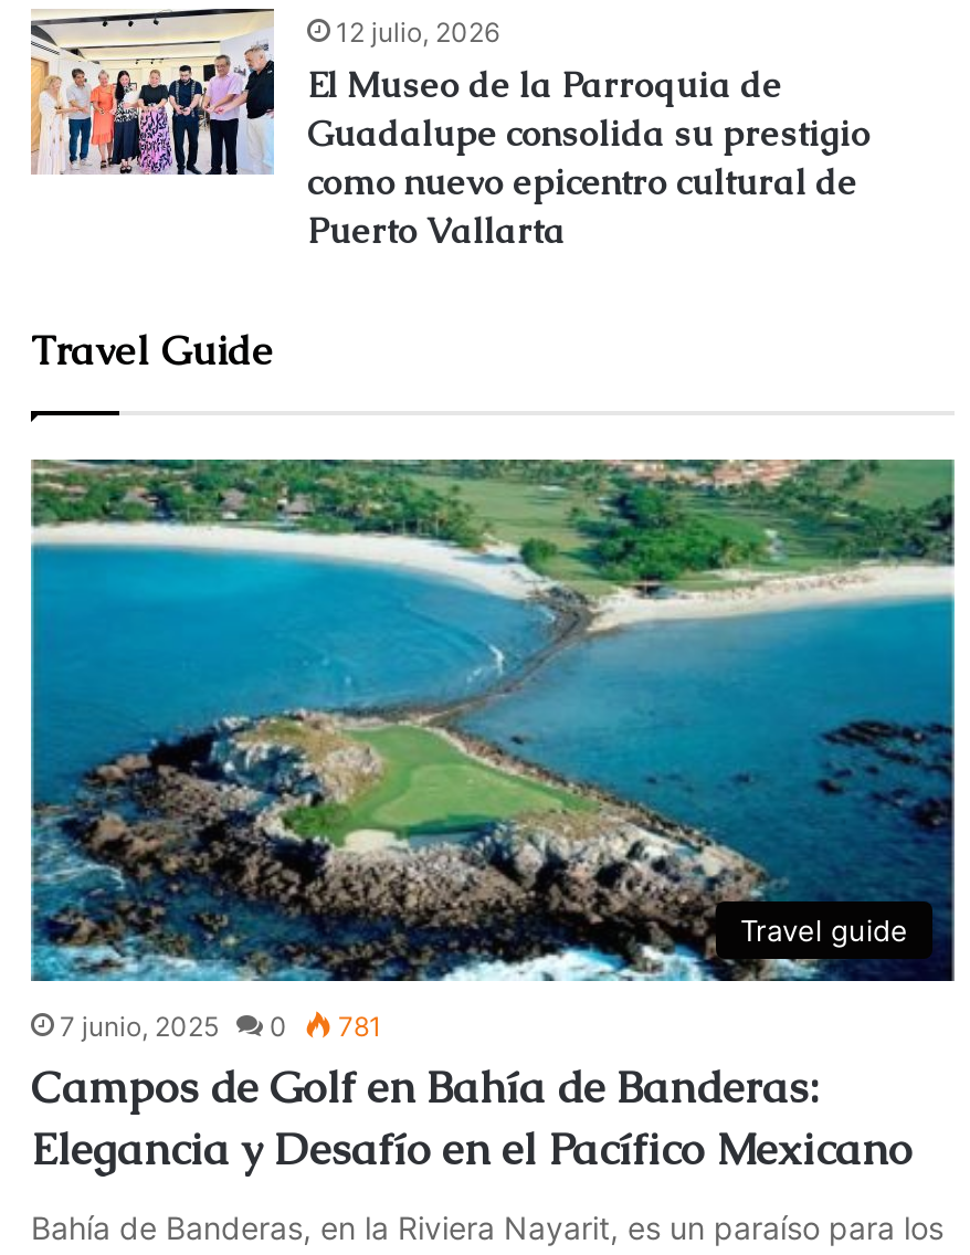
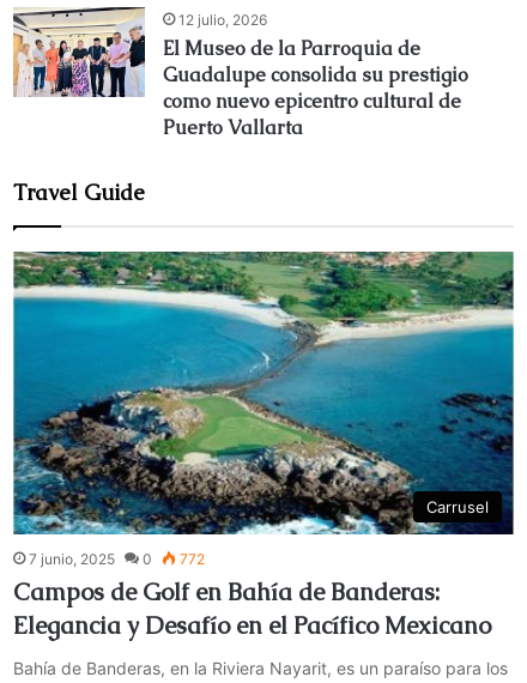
[740,912,908,947] Travel guide -> [426,497,489,516] Carrusel
[60,1009,382,1042] 7 junio, 2025 0 781 -> [29,550,205,568] 7 junio, 2025 0 772

